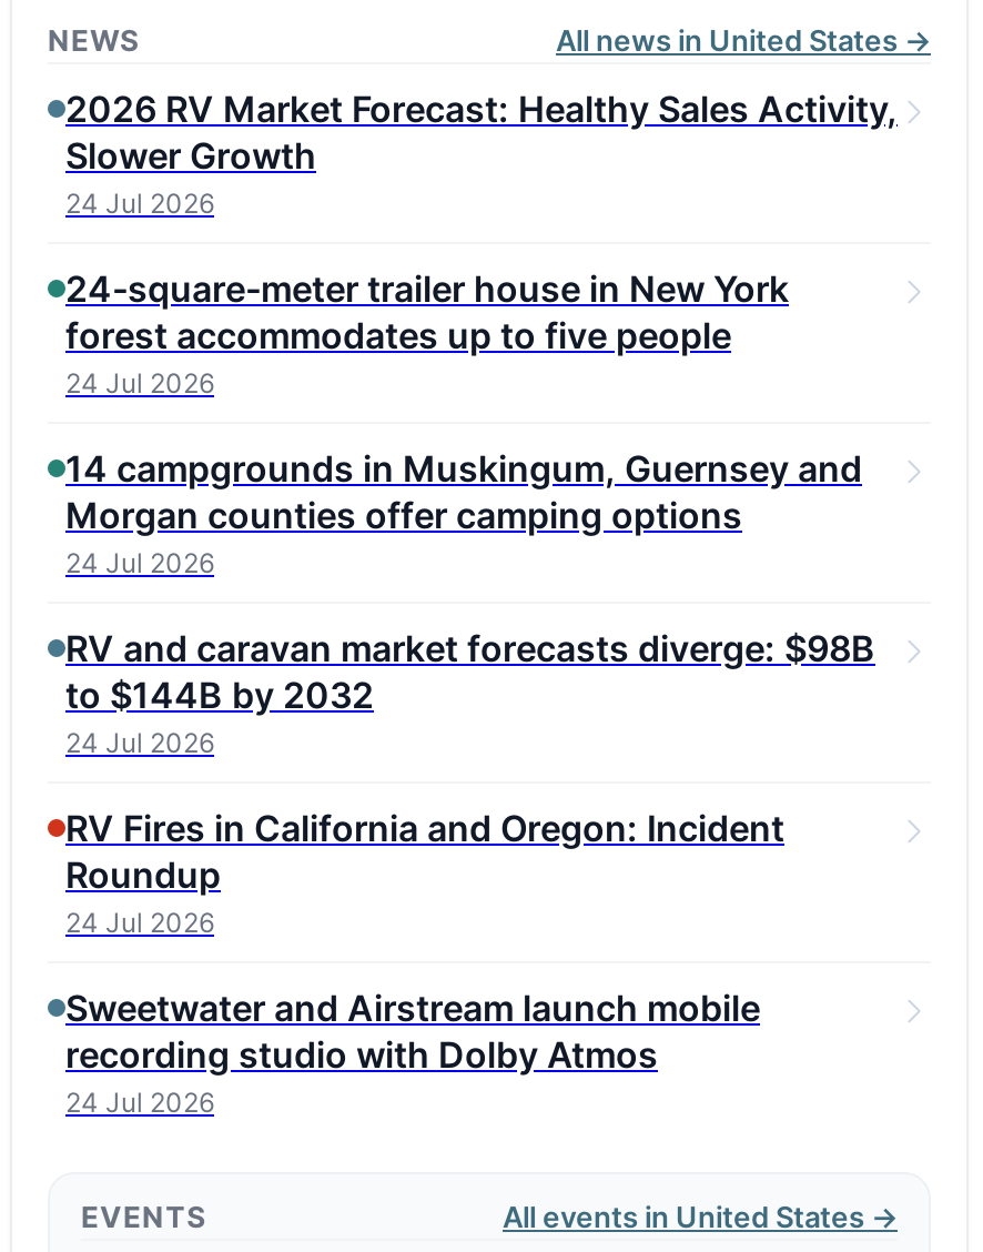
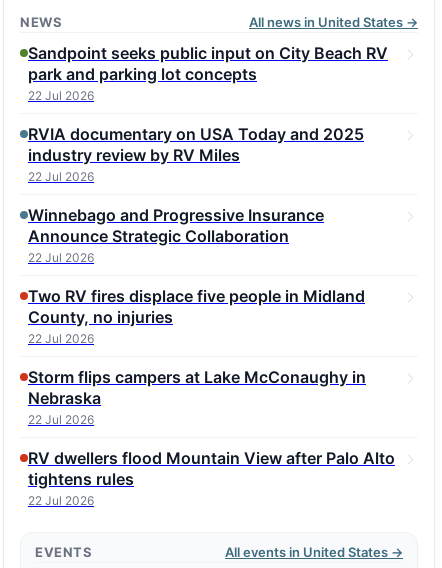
[65,87,898,220] 2026 RV Market Forecast: Healthy Sales Activity, | Slower Growth | 24 Jul 2026 -> [28,43,388,103] Sandpoint seeks public input on City Beach RV | park and parking lot concepts | 22 Jul 2026
[65,266,789,400] 24-square-meter trailer house in New York | forest accommodates up to five people | 24 Jul 2026 -> [28,124,364,184] RVIA documentary on USA Today and 2025 | industry review by RV Miles | 22 Jul 2026
[65,446,862,579] 14 campgrounds in Muskingum, Guernsey and | Morgan counties offer camping options | 24 Jul 2026 -> [28,205,324,265] Winnebago and Progressive Insurance | Announce Strategic Collaboration | 22 Jul 2026
[65,626,875,759] RV and caravan market forecasts diverge: $98B | to $144B by 2032 | 24 Jul 2026 -> [28,286,365,346] Two RV fires displace five people in Midland | County, no injuries | 22 Jul 2026
[65,806,784,939] RV Fires in California and Oregon: Incident | Roundup | 24 Jul 2026 -> [28,367,366,427] Storm flips campers at Lake McConaughy in | Nebraska | 22 Jul 2026
[65,986,760,1119] Sweetwater and Airstream launch mobile | recording studio with Dolby Atmos | 24 Jul 2026 -> [28,448,395,508] RV dwellers flood Mountain View after Palo Alto | tightens rules | 22 Jul 2026

